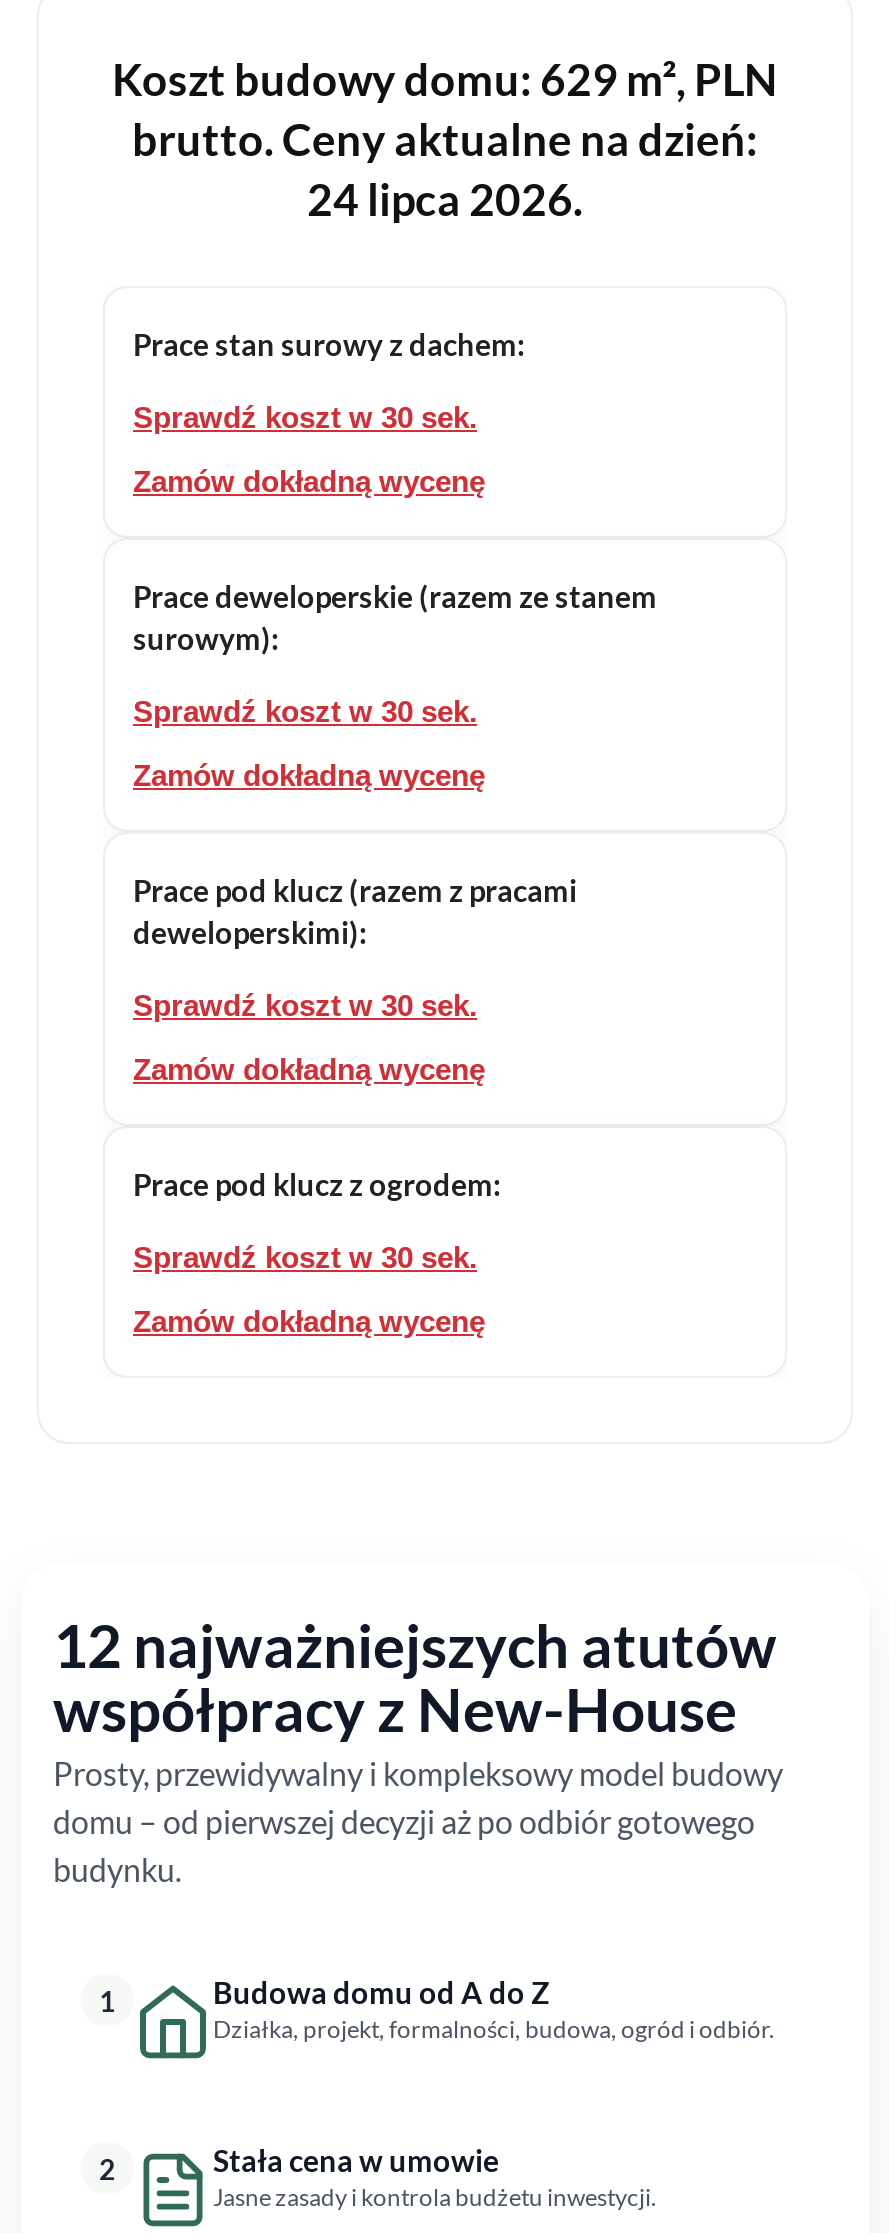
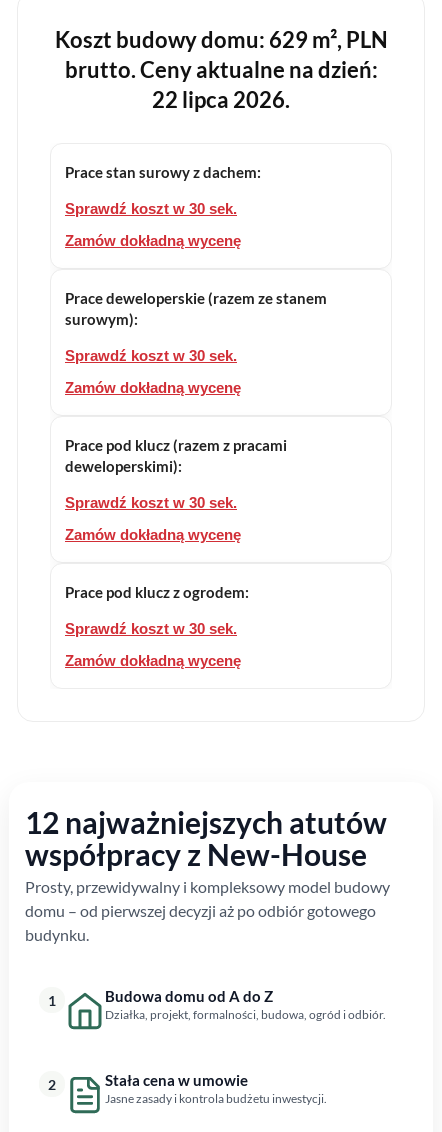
[307,172,583,226] 24 lipca 2026. -> [152,86,290,113] 22 lipca 2026.

